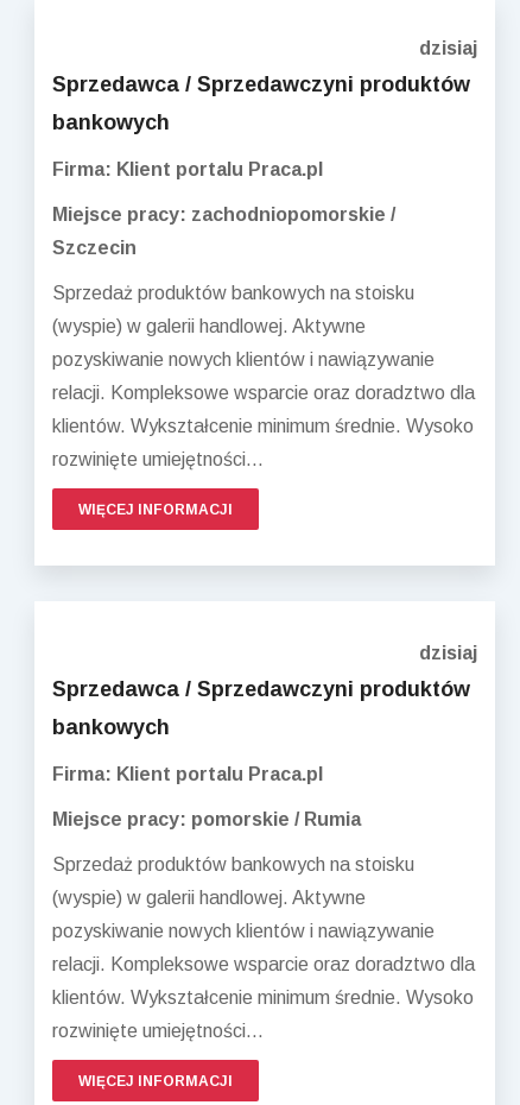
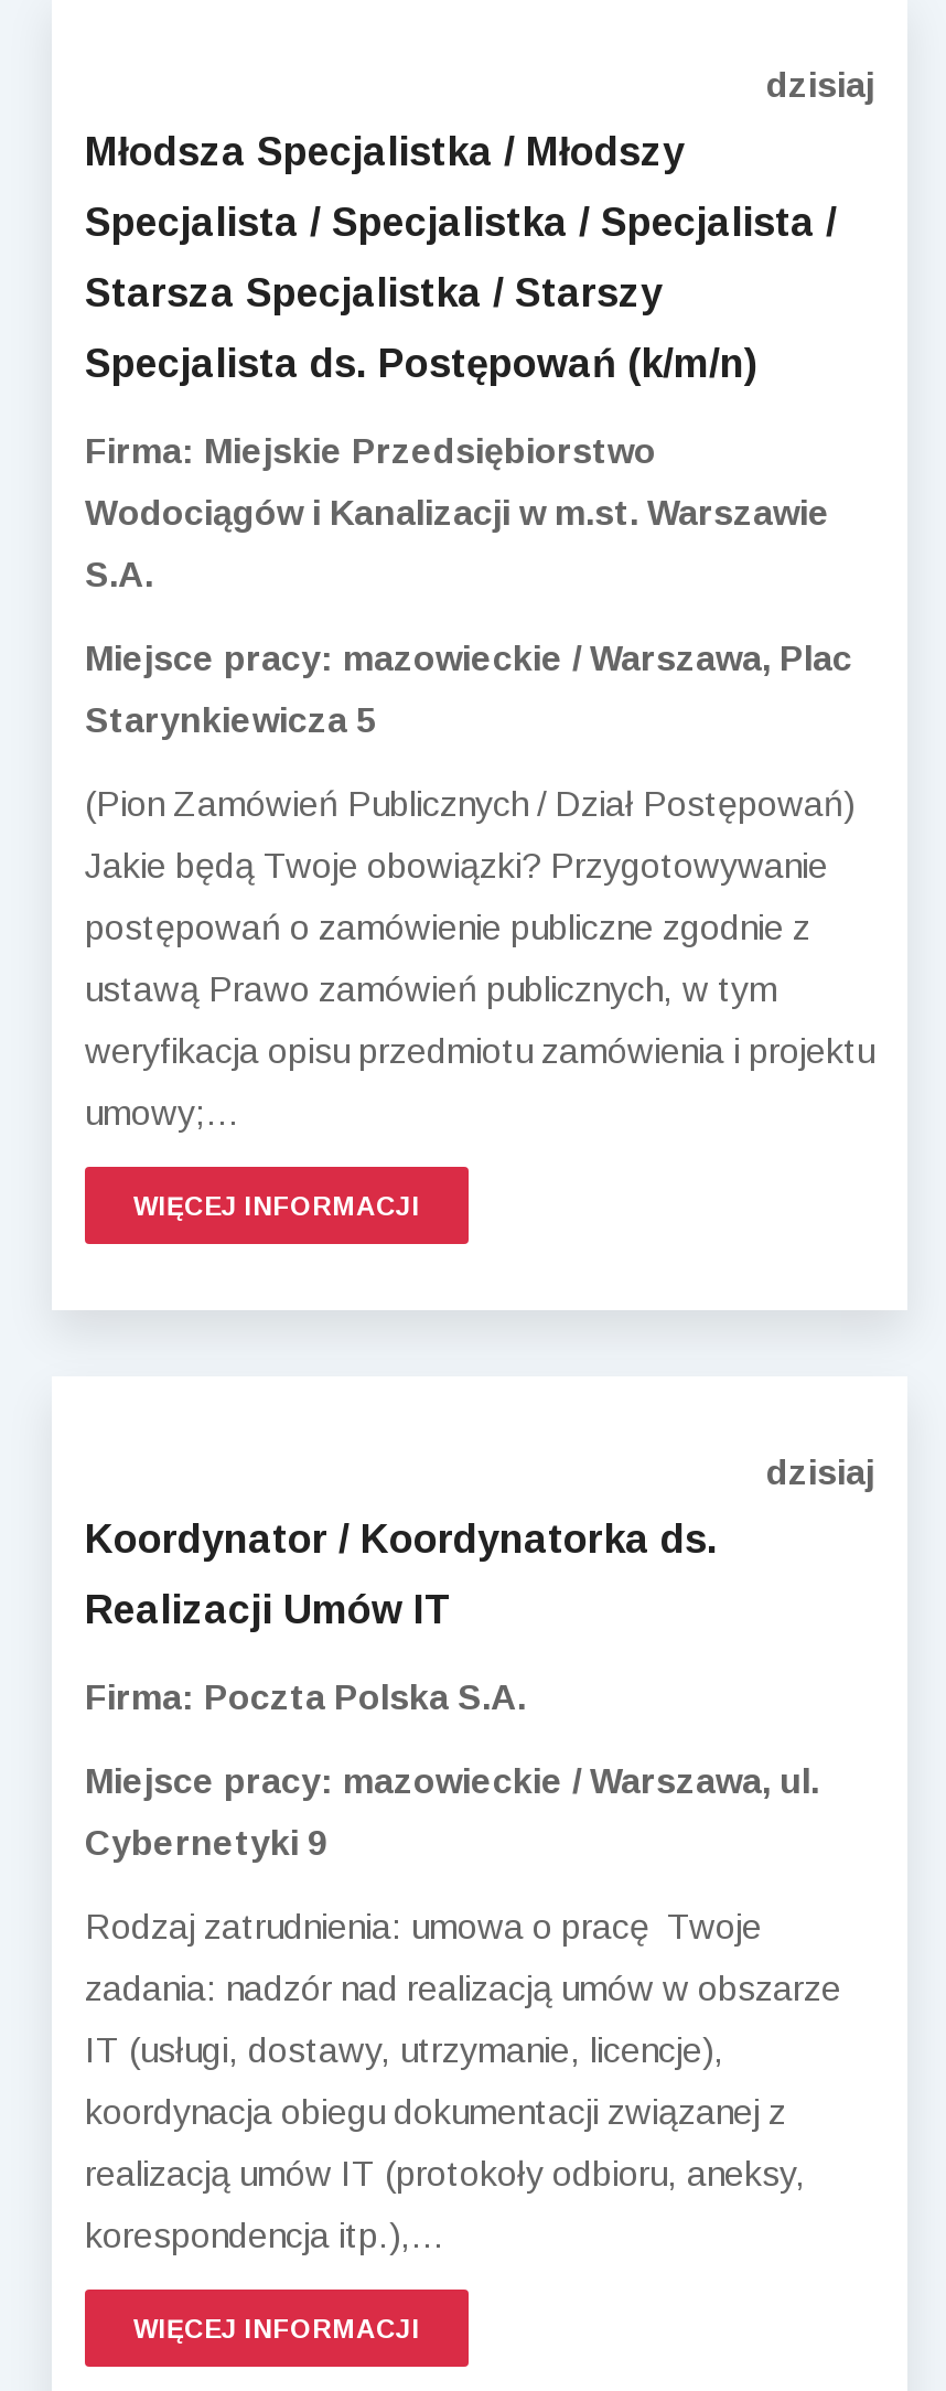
[52,73,475,469] Sprzedawca / Sprzedawczyni produktów | bankowych | Firma: Klient portalu Praca.pl | Miejsce pracy: zachodniopomorskie / | Szczecin | Sprzedaż produktów bankowych na stoisku | (wyspie) w galerii handlowej. Aktywne | pozyskiwanie nowych klientów i nawiązywanie | relacji. Kompleksowe wsparcie oraz doradztwo dla | klientów. Wykształcenie minimum średnie. Wysoko | rozwinięte umiejętności... -> [85,130,874,1132] Młodsza Specjalistka / Młodszy | Specjalista / Specjalistka / Specjalista / | Starsza Specjalistka / Starszy | Specjalista ds. Postępowań (k/m/n) | Firma: Miejskie Przedsiębiorstwo | Wodociągów i Kanalizacji w m.st. Warszawie | S.A. | Miejsce pracy: mazowieckie / Warszawa, Plac | Starynkiewicza 5 | (Pion Zamówień Publicznych / Dział Postępowań) | Jakie będą Twoje obowiązki? Przygotowywanie | postępowań o zamówienie publiczne zgodnie z | ustawą Prawo zamówień publicznych, w tym | weryfikacja opisu przedmiotu zamówienia i projektu | umowy;...
[52,677,475,1041] Sprzedawca / Sprzedawczyni produktów | bankowych | Firma: Klient portalu Praca.pl | Miejsce pracy: pomorskie / Rumia | Sprzedaż produktów bankowych na stoisku | (wyspie) w galerii handlowej. Aktywne | pozyskiwanie nowych klientów i nawiązywanie | relacji. Kompleksowe wsparcie oraz doradztwo dla | klientów. Wykształcenie minimum średnie. Wysoko | rozwinięte umiejętności... -> [85,1518,841,2254] Koordynator / Koordynatorka ds. | Realizacji Umów IT | Firma: Poczta Polska S.A. | Miejsce pracy: mazowieckie / Warszawa, ul. | Cybernetyki 9 | Rodzaj zatrudnienia: umowa o pracę Twoje | zadania: nadzór nad realizacją umów w obszarze | IT (usługi, dostawy, utrzymanie, licencje), | koordynacja obiegu dokumentacji związanej z | realizacją umów IT (protokoły odbioru, aneksy, | korespondencja itp.),...

